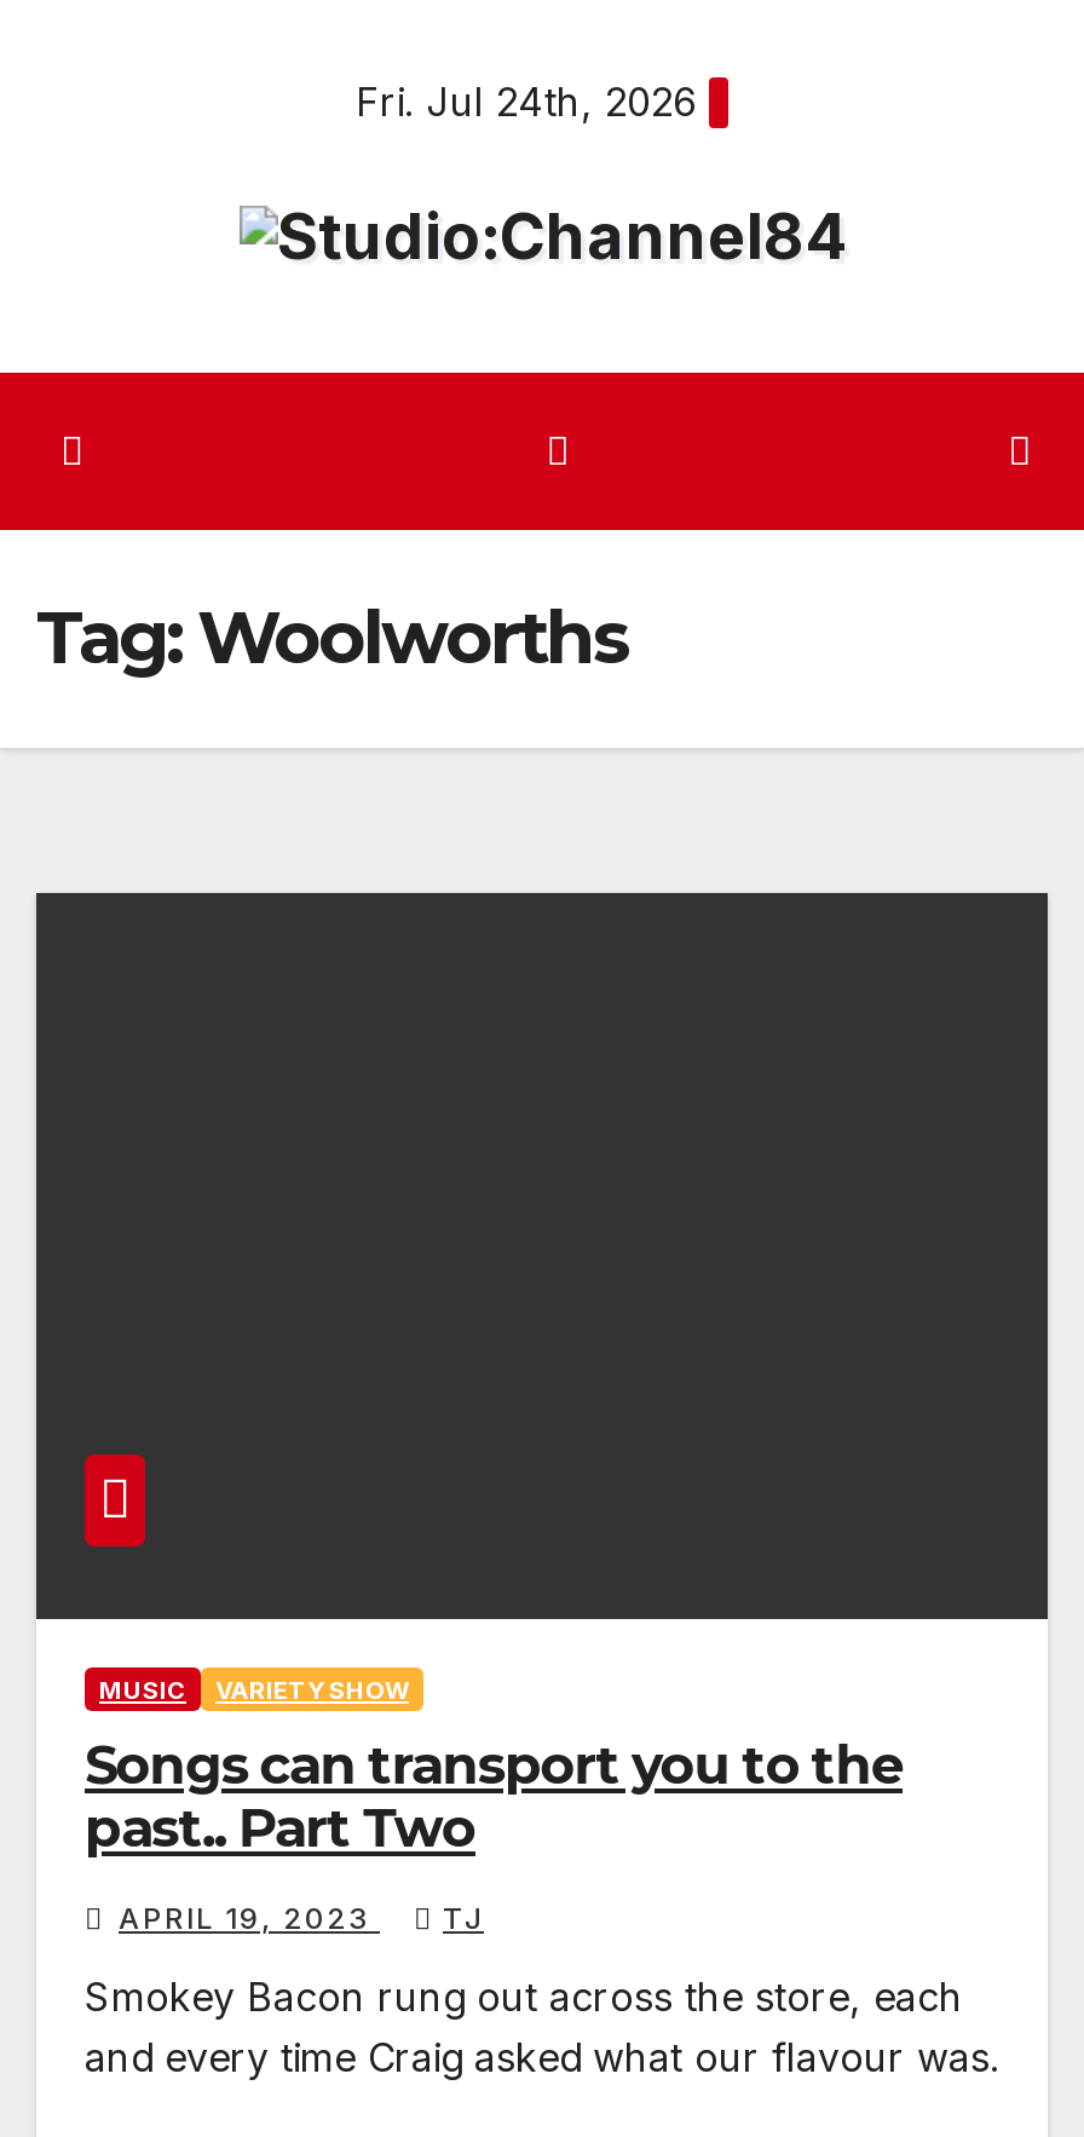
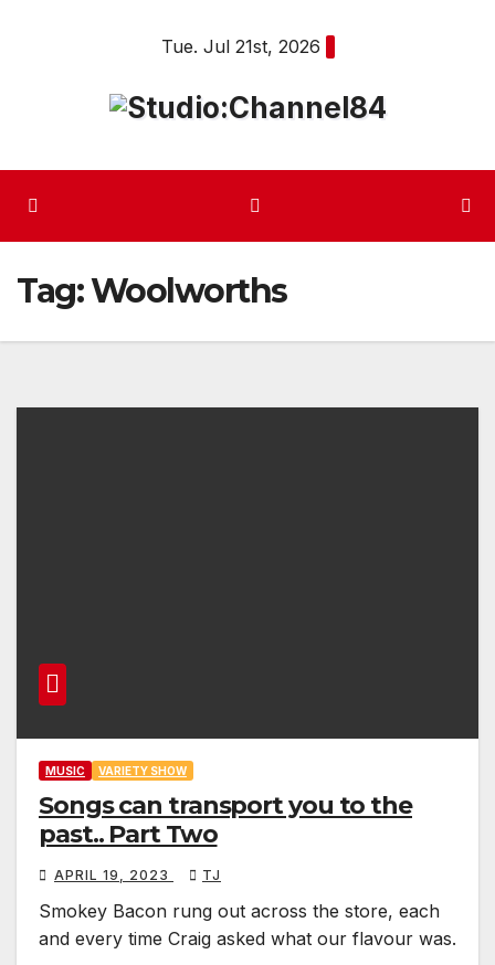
[356,77,697,126] Fri. Jul 24th, 2026 -> [161,35,320,57] Tue. Jul 21st, 2026

